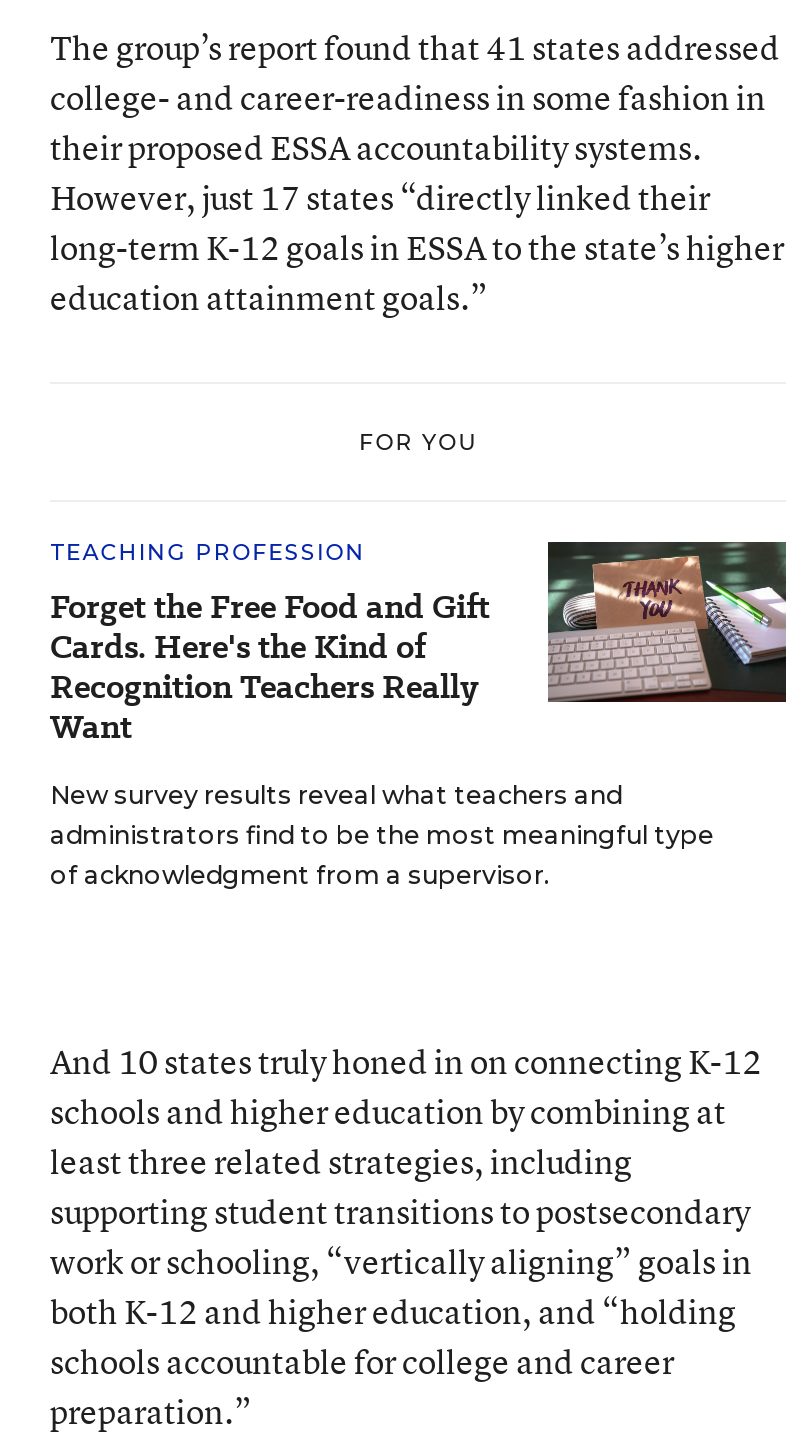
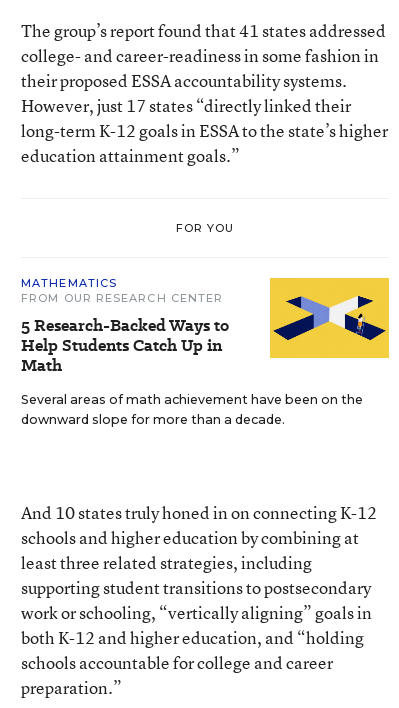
[50,538,490,750] TEACHING PROFESSION | Forget the Free Food and Gift | Cards. Here's the Kind of | Recognition Teachers Really | Want -> [21,276,229,377] MATHEMATICS | FROM OUR RESEARCH CENTER | 5 Research-Backed Ways to | Help Students Catch Up in | Math
[50,540,788,890] [image] | New survey results reveal what teachers and | administrators find to be the most meaningful type | of acknowledgment from a supervisor. -> [21,277,390,427] [image] | Several areas of math achievement have been on the | downward slope for more than a decade.

